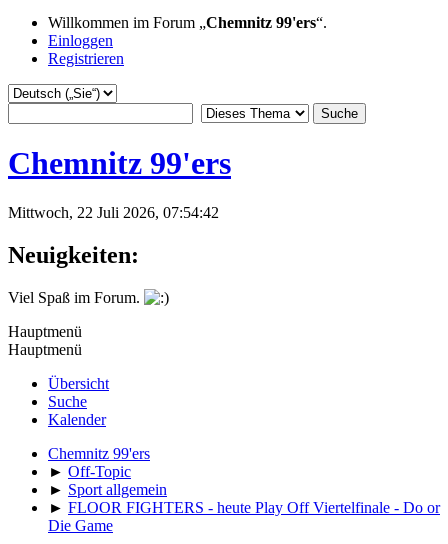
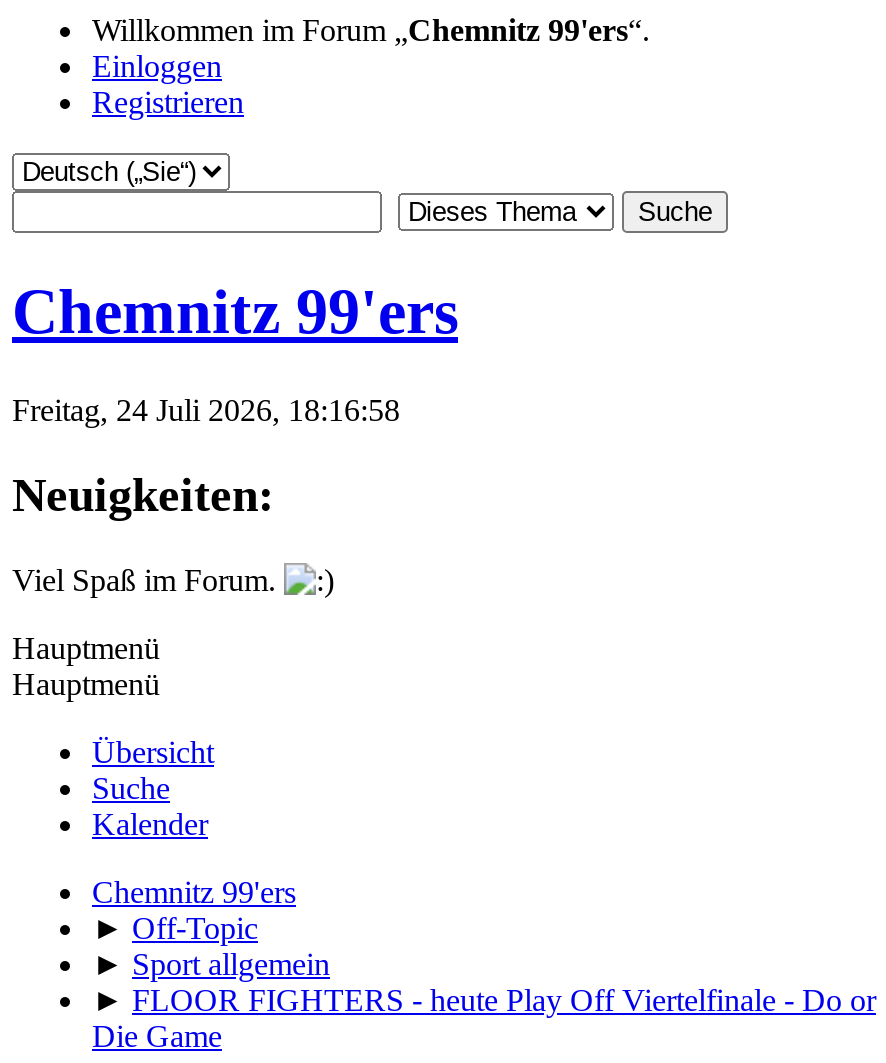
[8,204,219,221] Mittwoch, 22 Juli 2026, 07:54:42 -> [12,393,400,427] Freitag, 24 Juli 2026, 18:16:58

